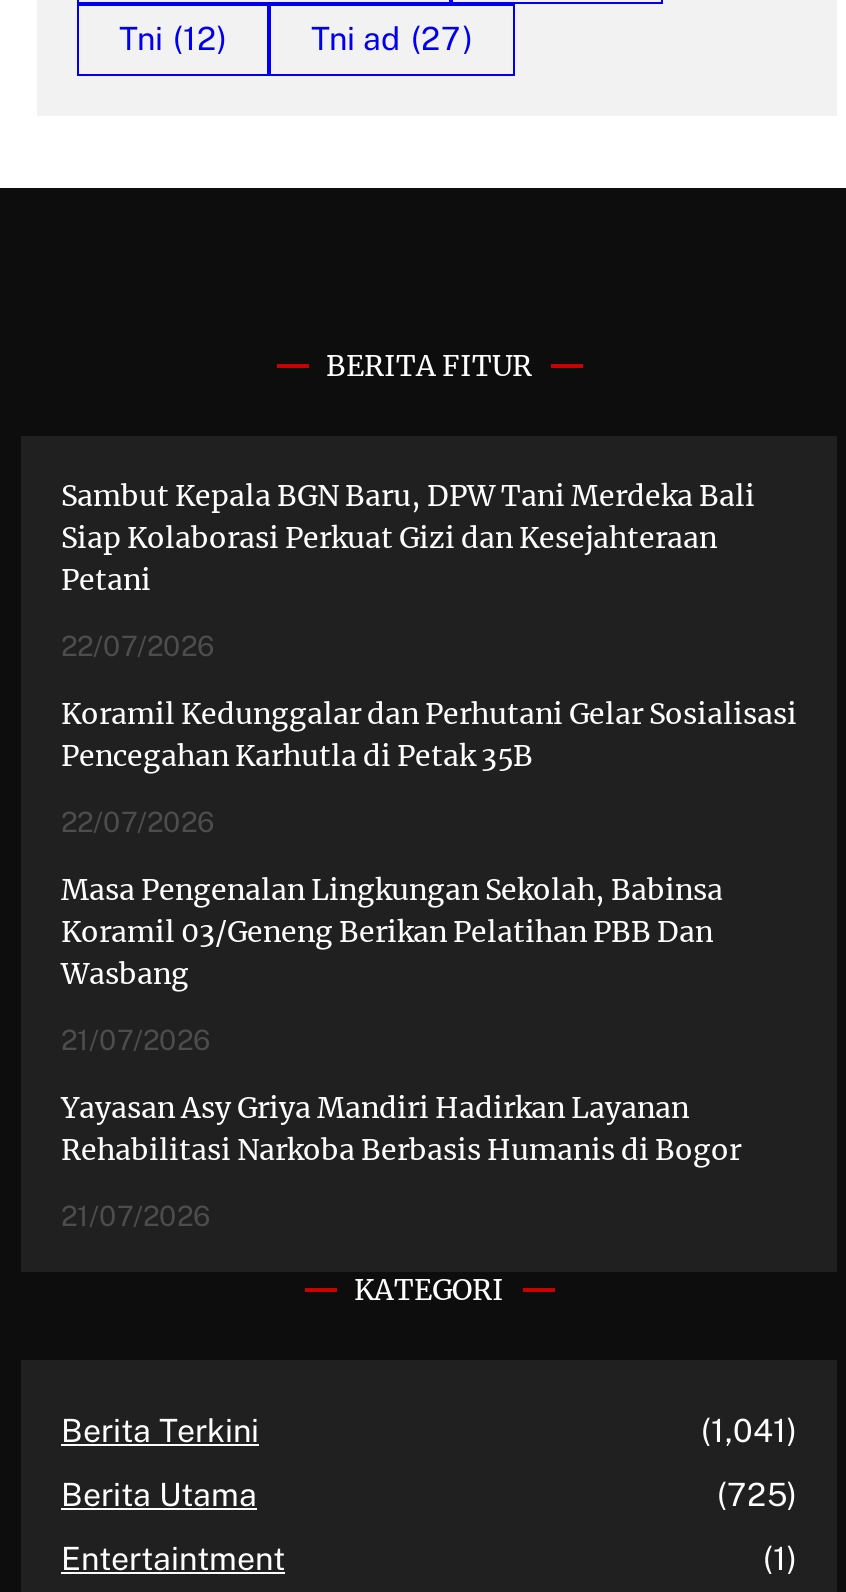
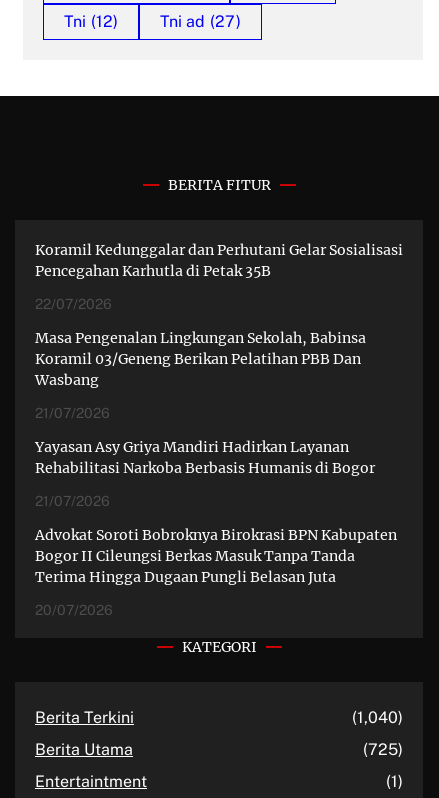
[61,478,755,662] Sambut Kepala BGN Baru, DPW Tani Merdeka Bali | Siap Kolaborasi Perkuat Gizi dan Kesejahteraan | Petani | 22/07/2026 -> none
moved [61,696,797,1232] -> [35,241,403,509]: Koramil Kedunggalar dan Perhutani Gelar Sosialisasi | Pencegahan Karhutla di Petak 35B | 22/07/2026 | ... | Rehabilitasi Narkoba Berbasis Humanis di Bogor | 21/07/2026
none -> [35,526,397,618] Advokat Soroti Bobroknya Birokrasi BPN Kabupaten | Bogor II Cileungsi Berkas Masuk Tanpa Tanda | Terima Hingga Dugaan Pungli Belasan Juta | 20/07/2026
[701,1412,797,1450] (1,041) -> [352,708,403,727] (1,040)

